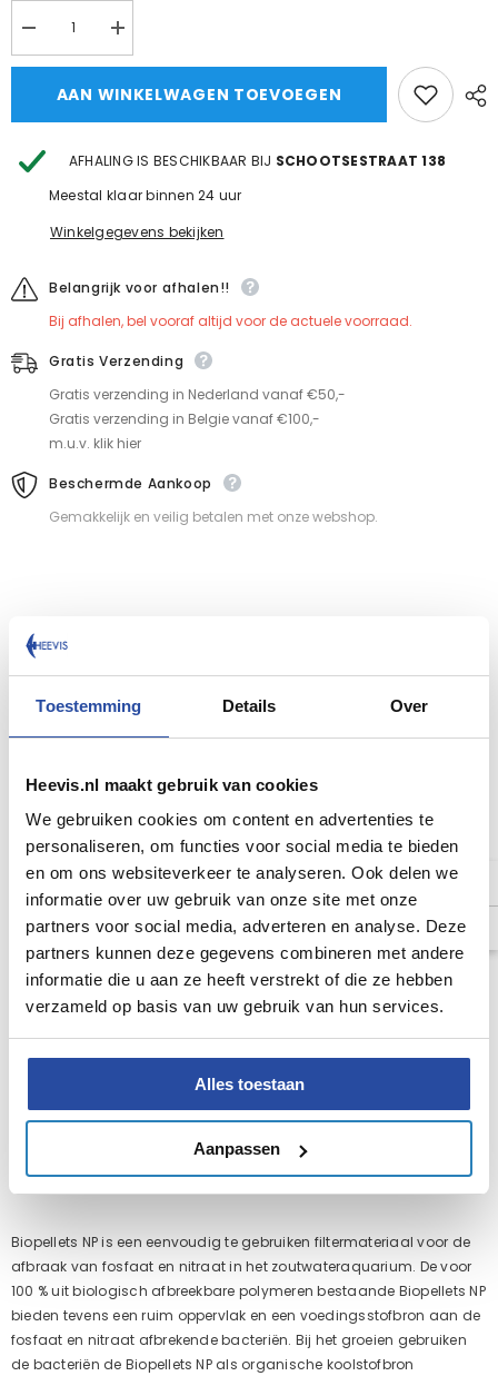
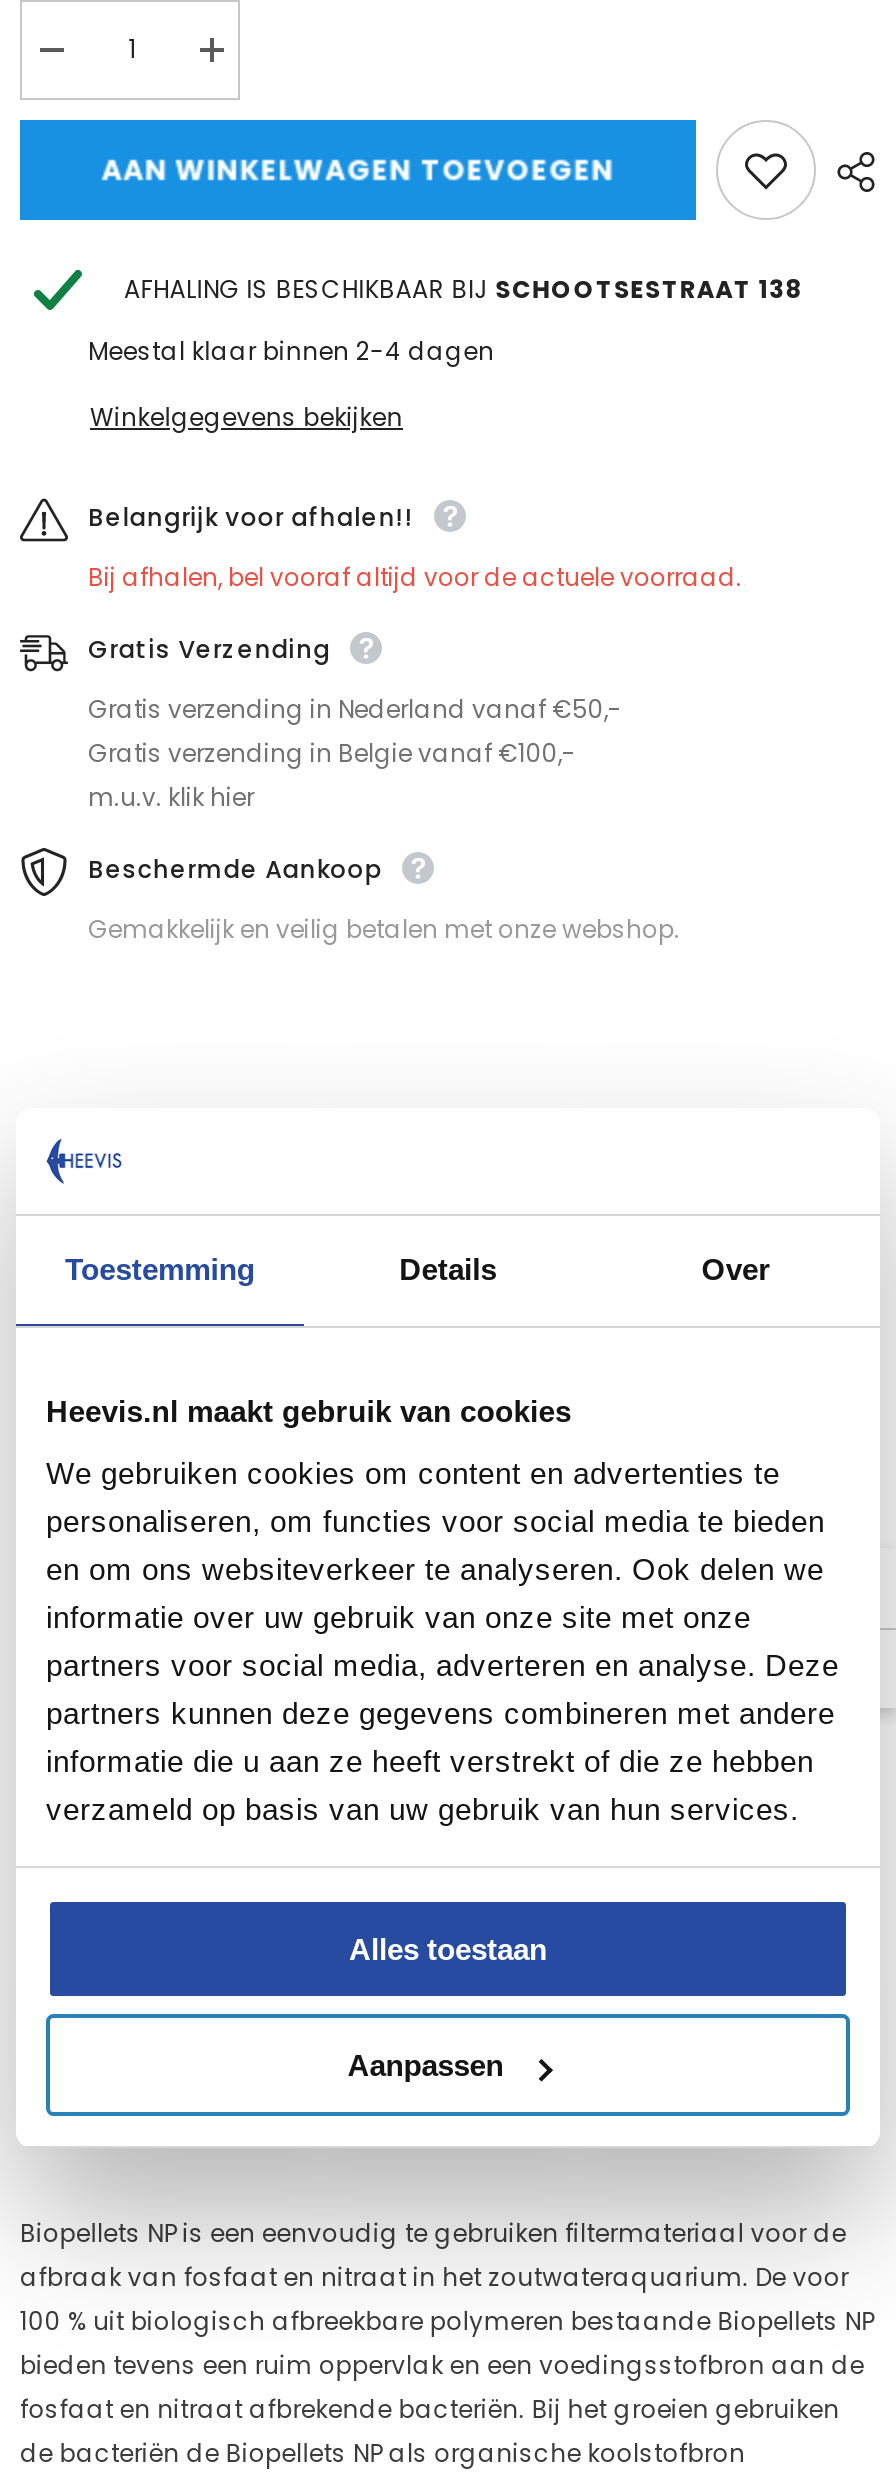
[49,186,242,205] Meestal klaar binnen 24 uur -> [88,334,494,368] Meestal klaar binnen 2-4 dagen

